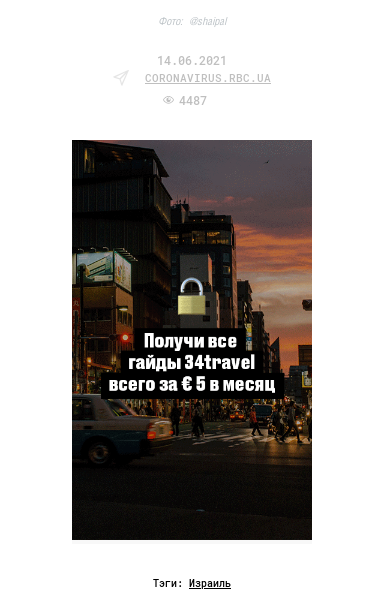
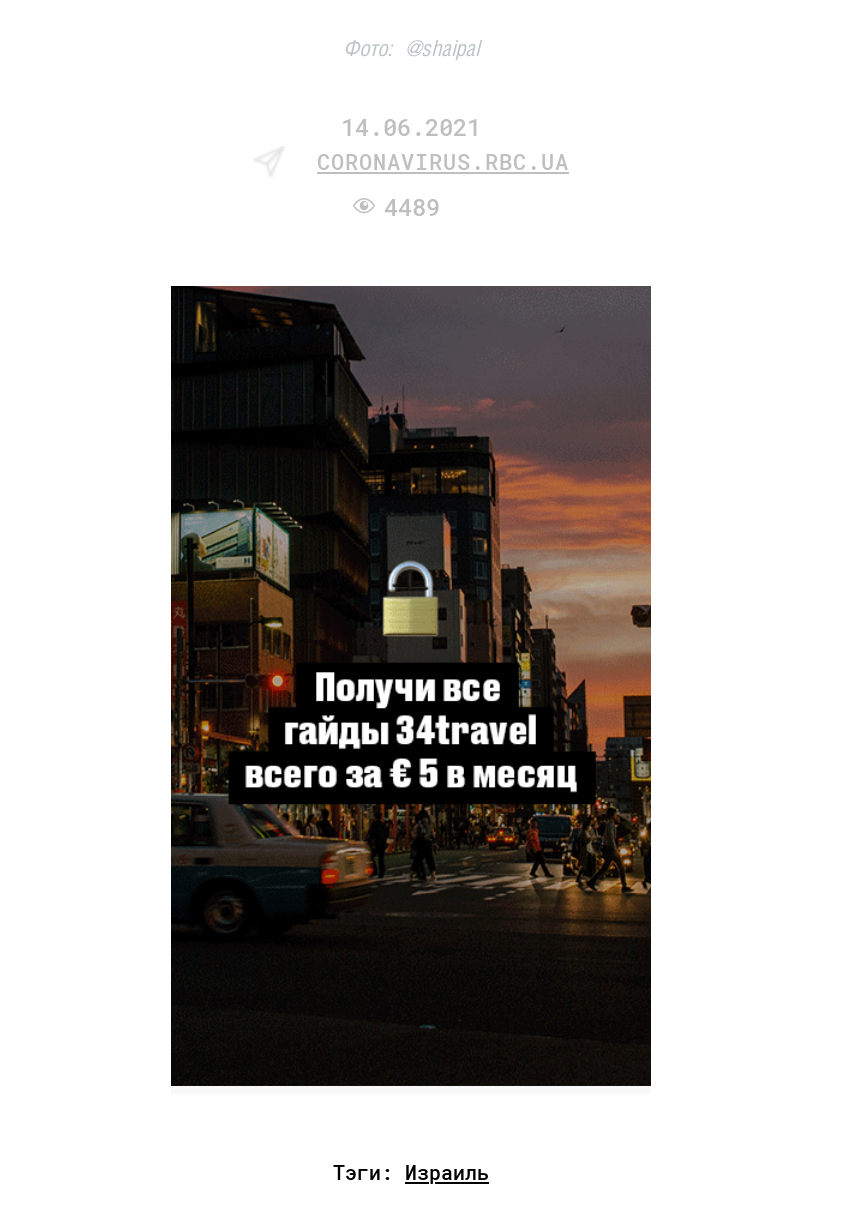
[178,92,206,108] 4487 -> [384,190,440,222] 4489

